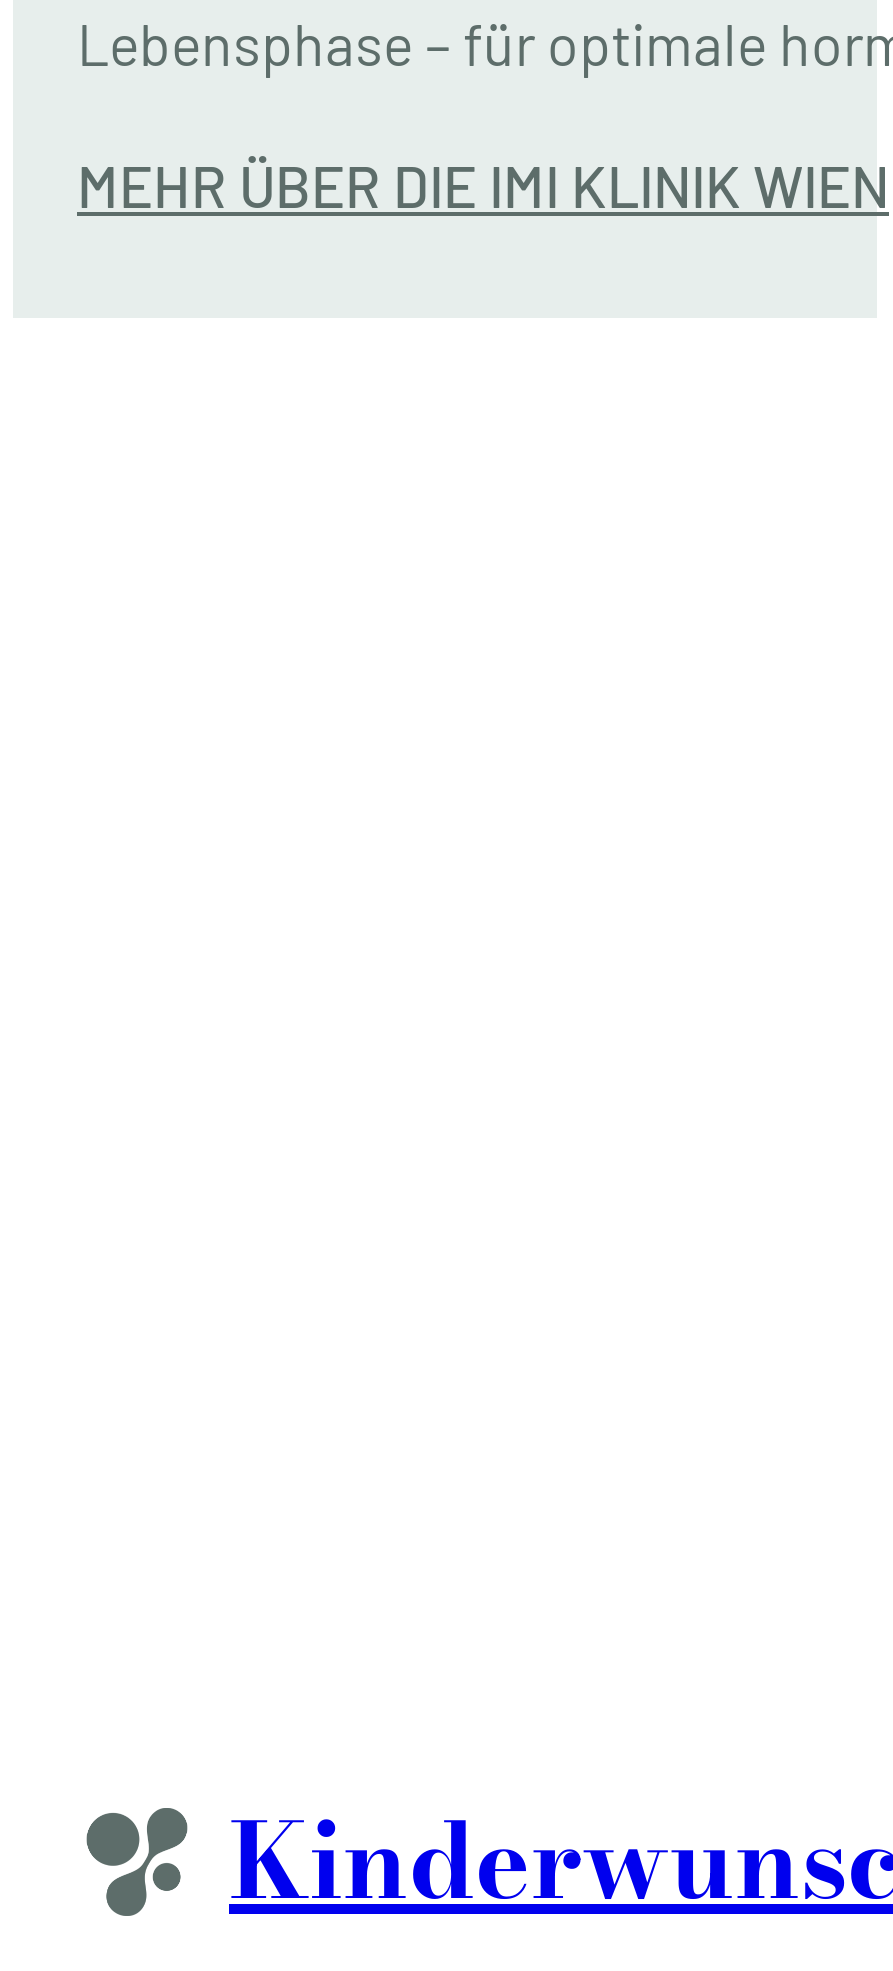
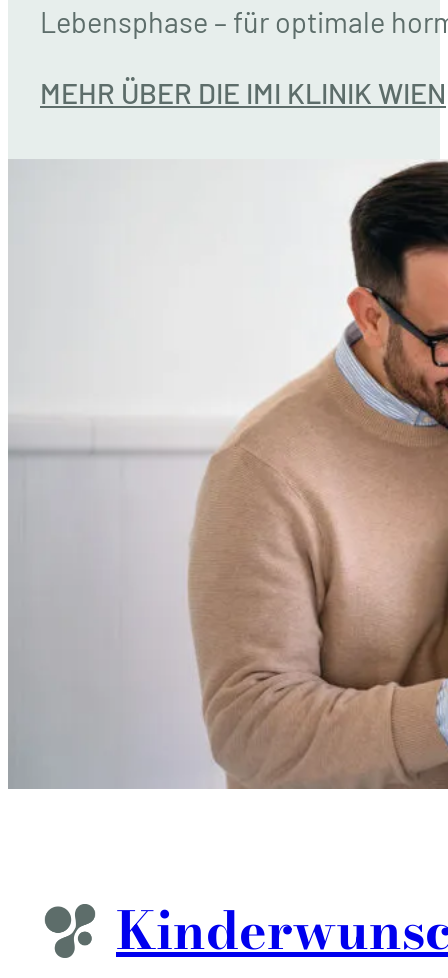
none -> [7,160,445,790] [image]

